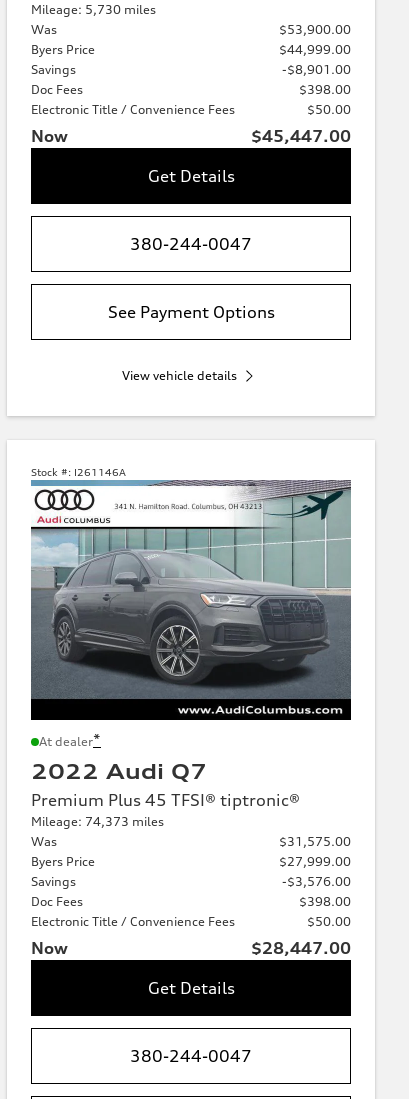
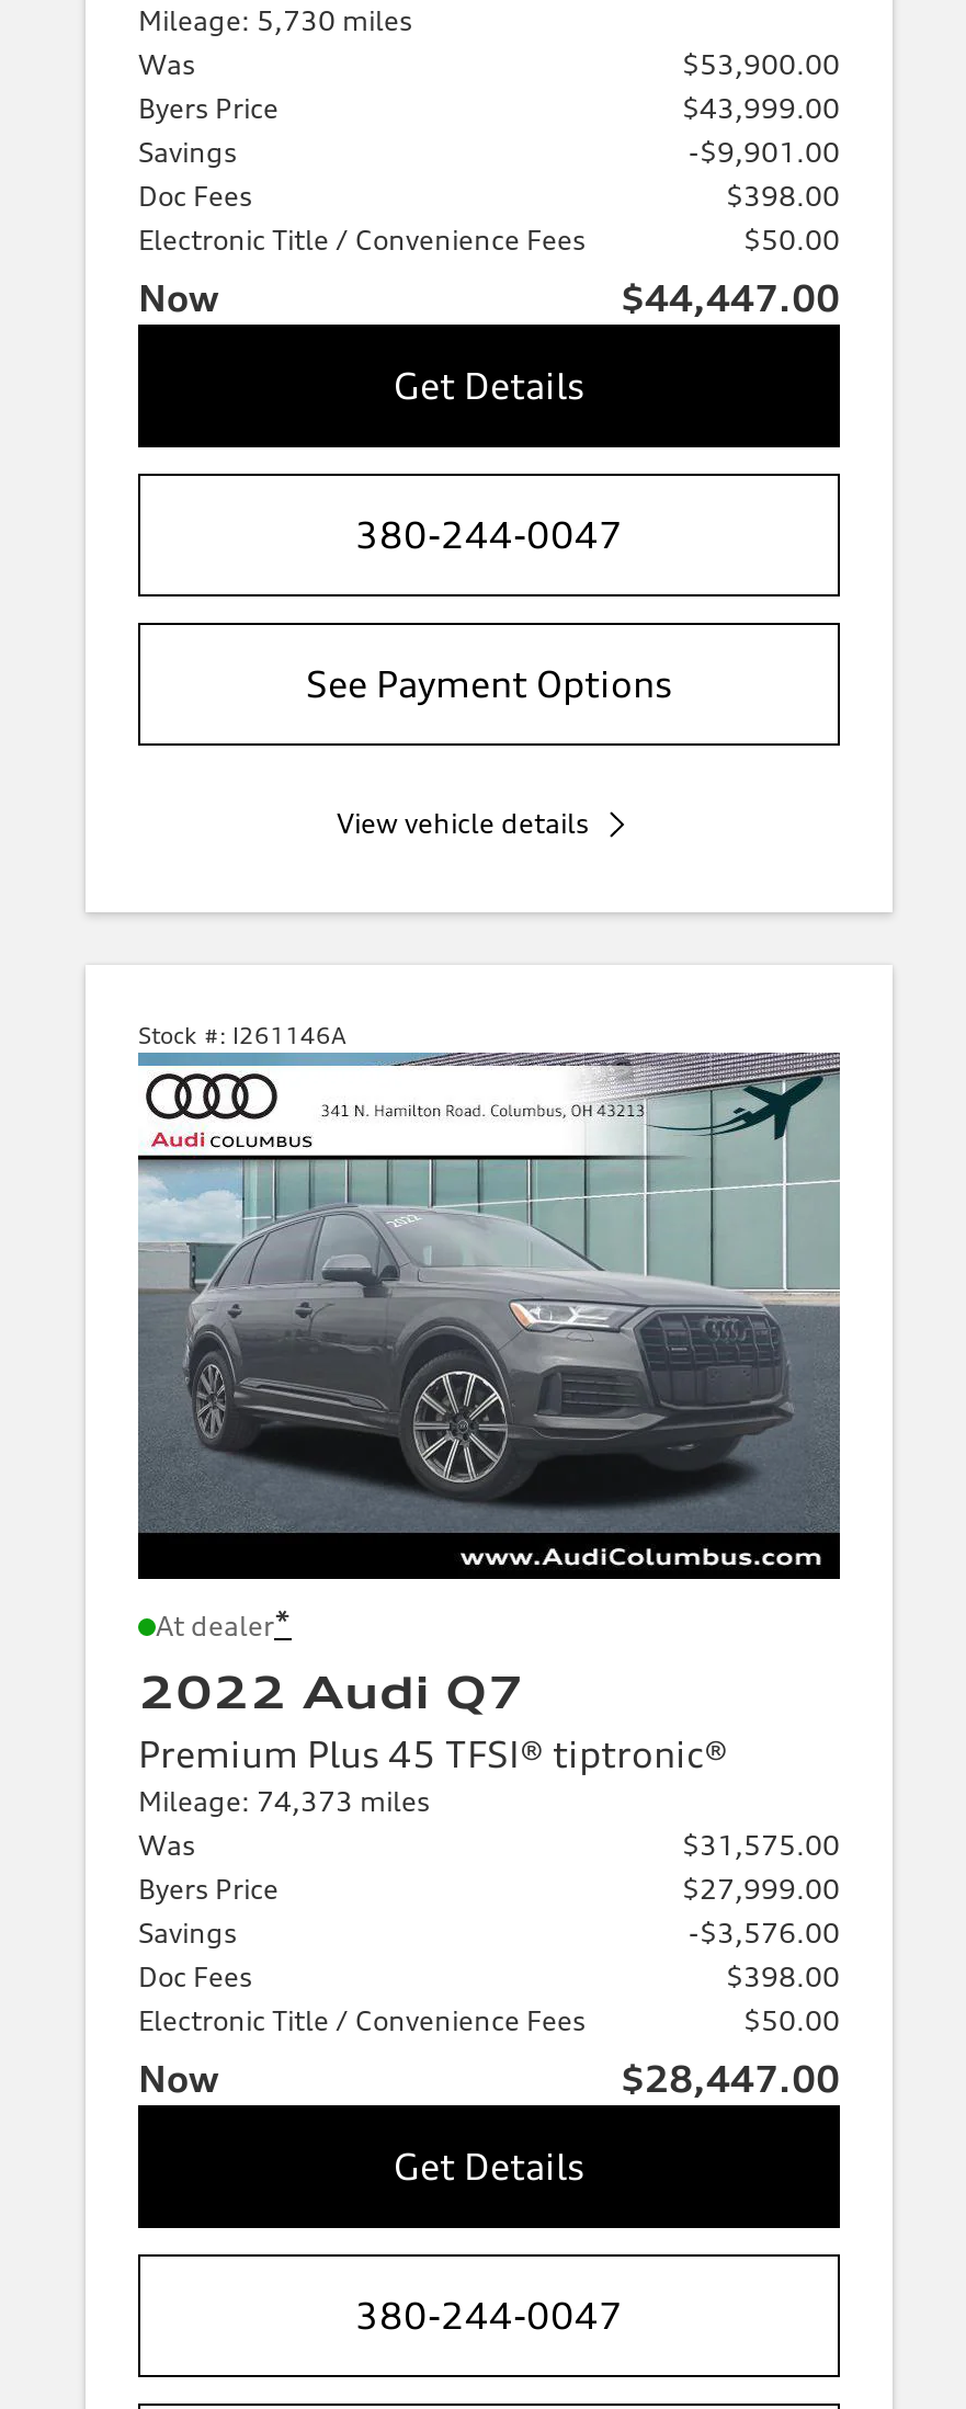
[279,42,351,57] $44,999.00 -> [682,92,840,125] $43,999.00
[282,62,351,77] -$8,901.00 -> [689,136,840,169] -$9,901.00
[251,126,351,146] $45,447.00 -> [621,276,840,320] $44,447.00

